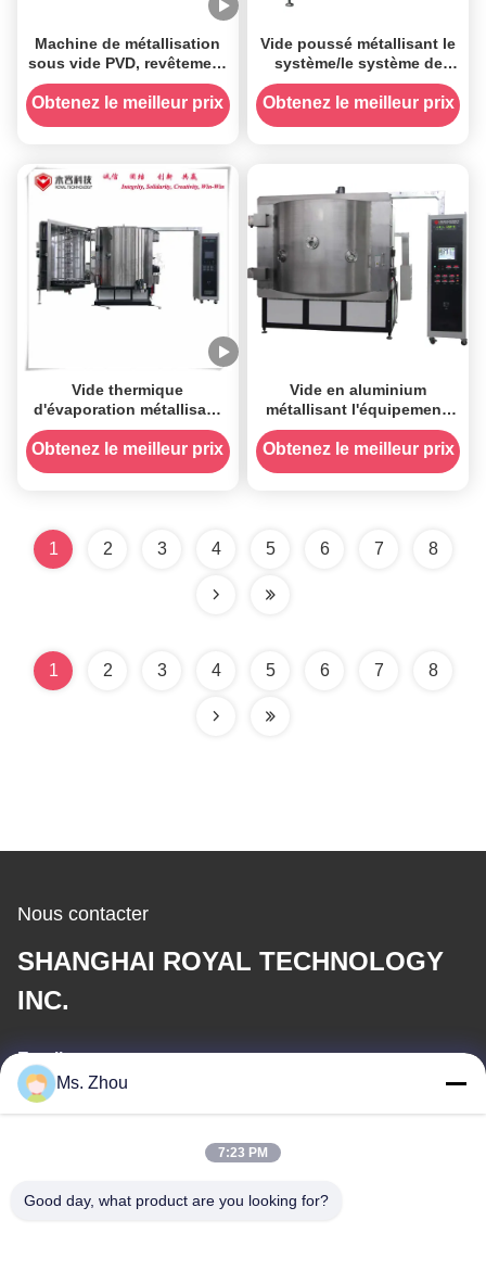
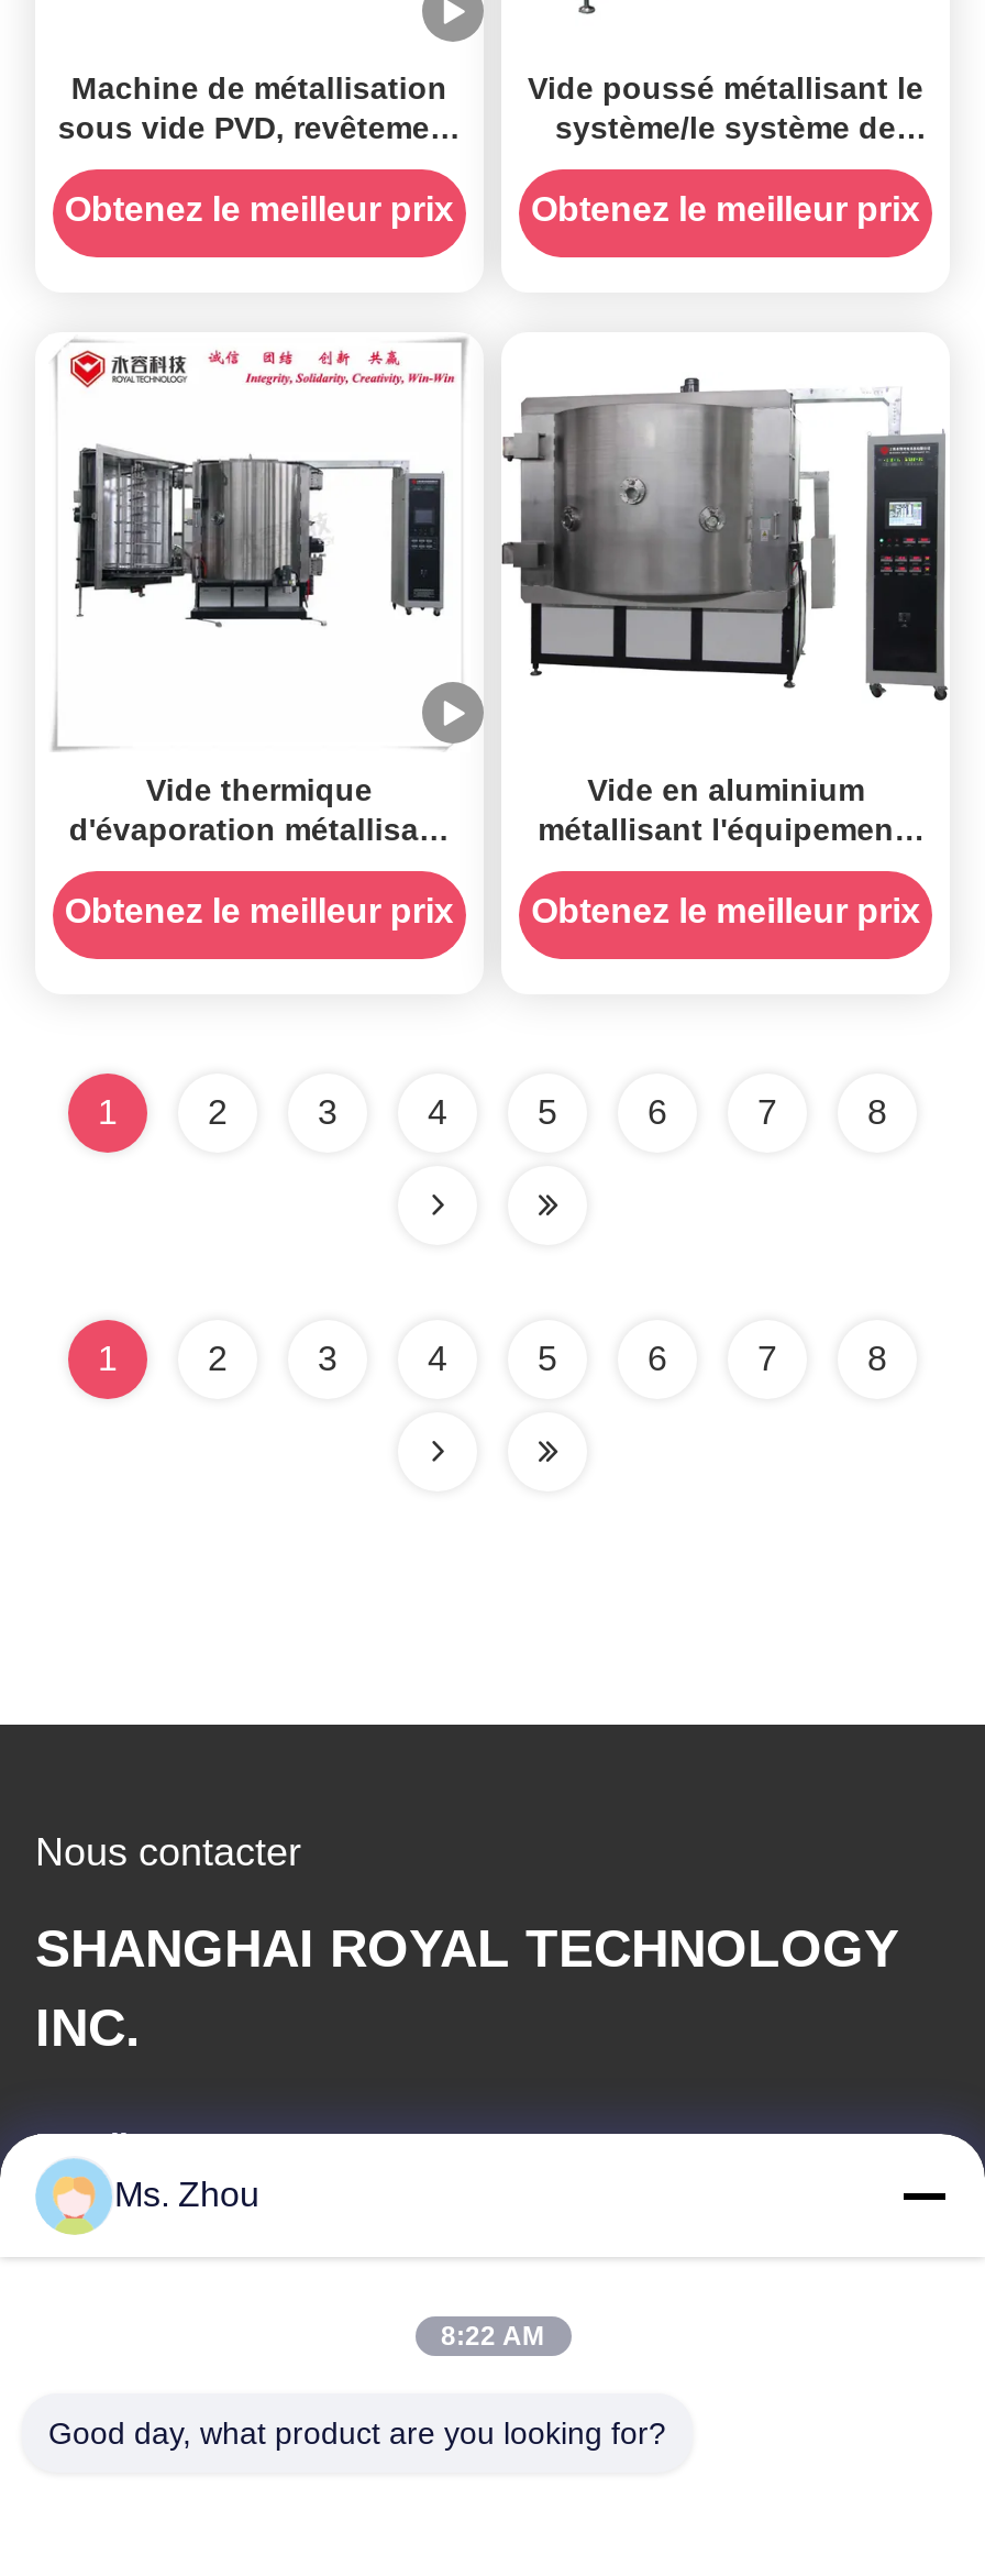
[218,1145,268,1160] 7:23 PM -> [441,2321,544,2352] 8:22 AM

